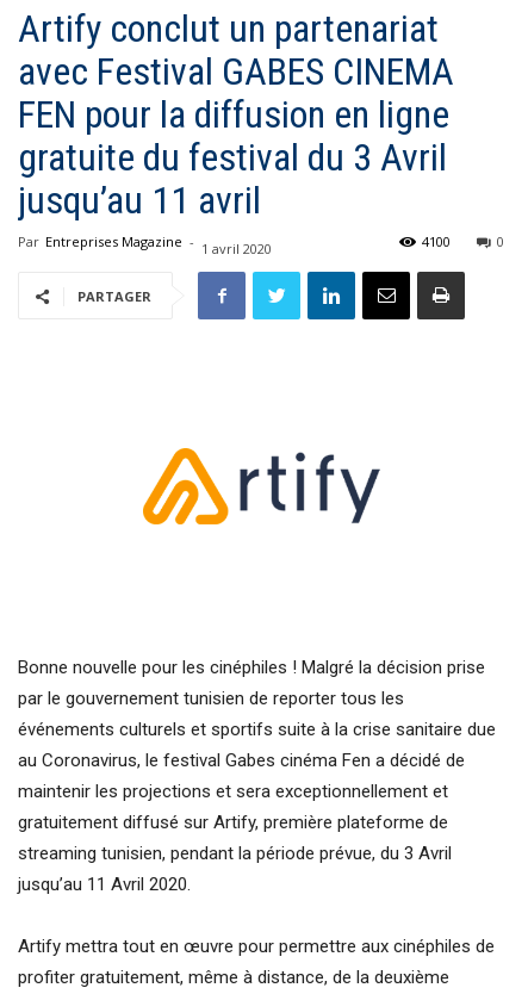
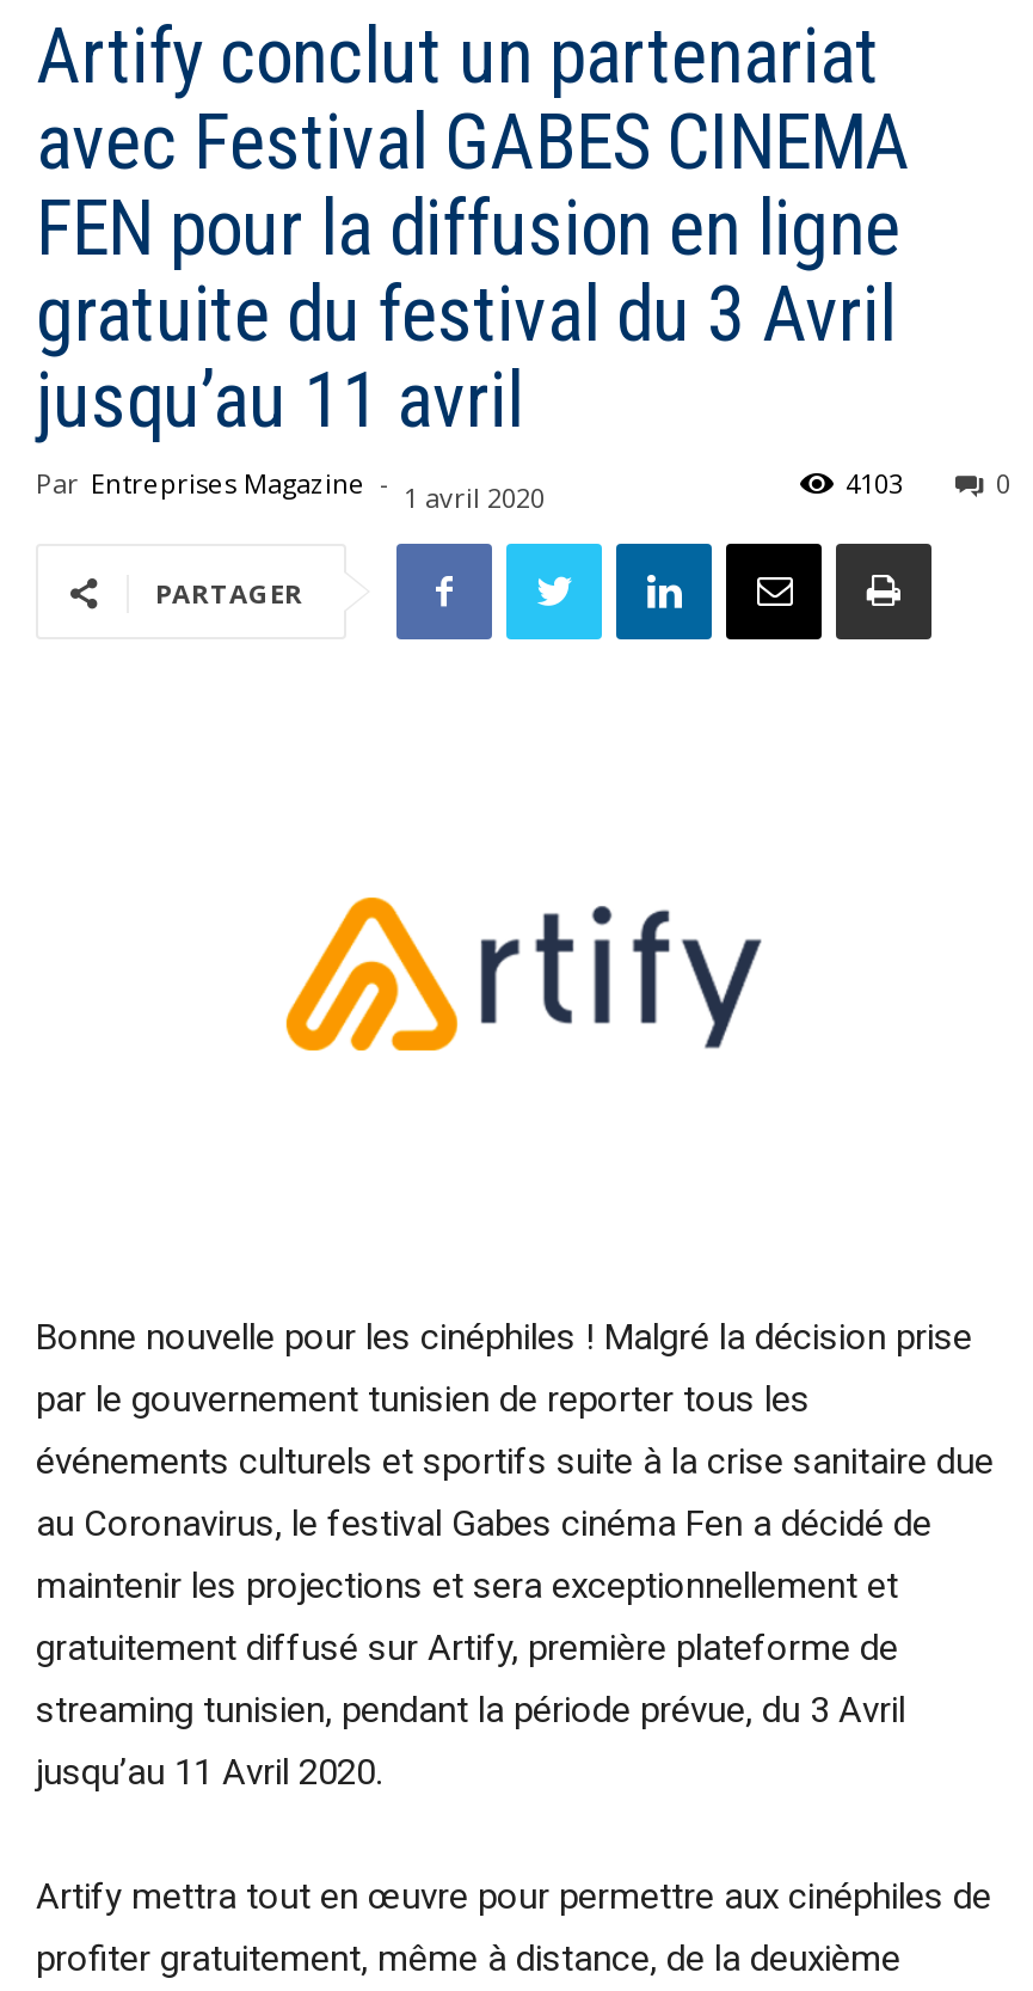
[422,232,451,250] 4100 -> [846,465,903,501] 4103

